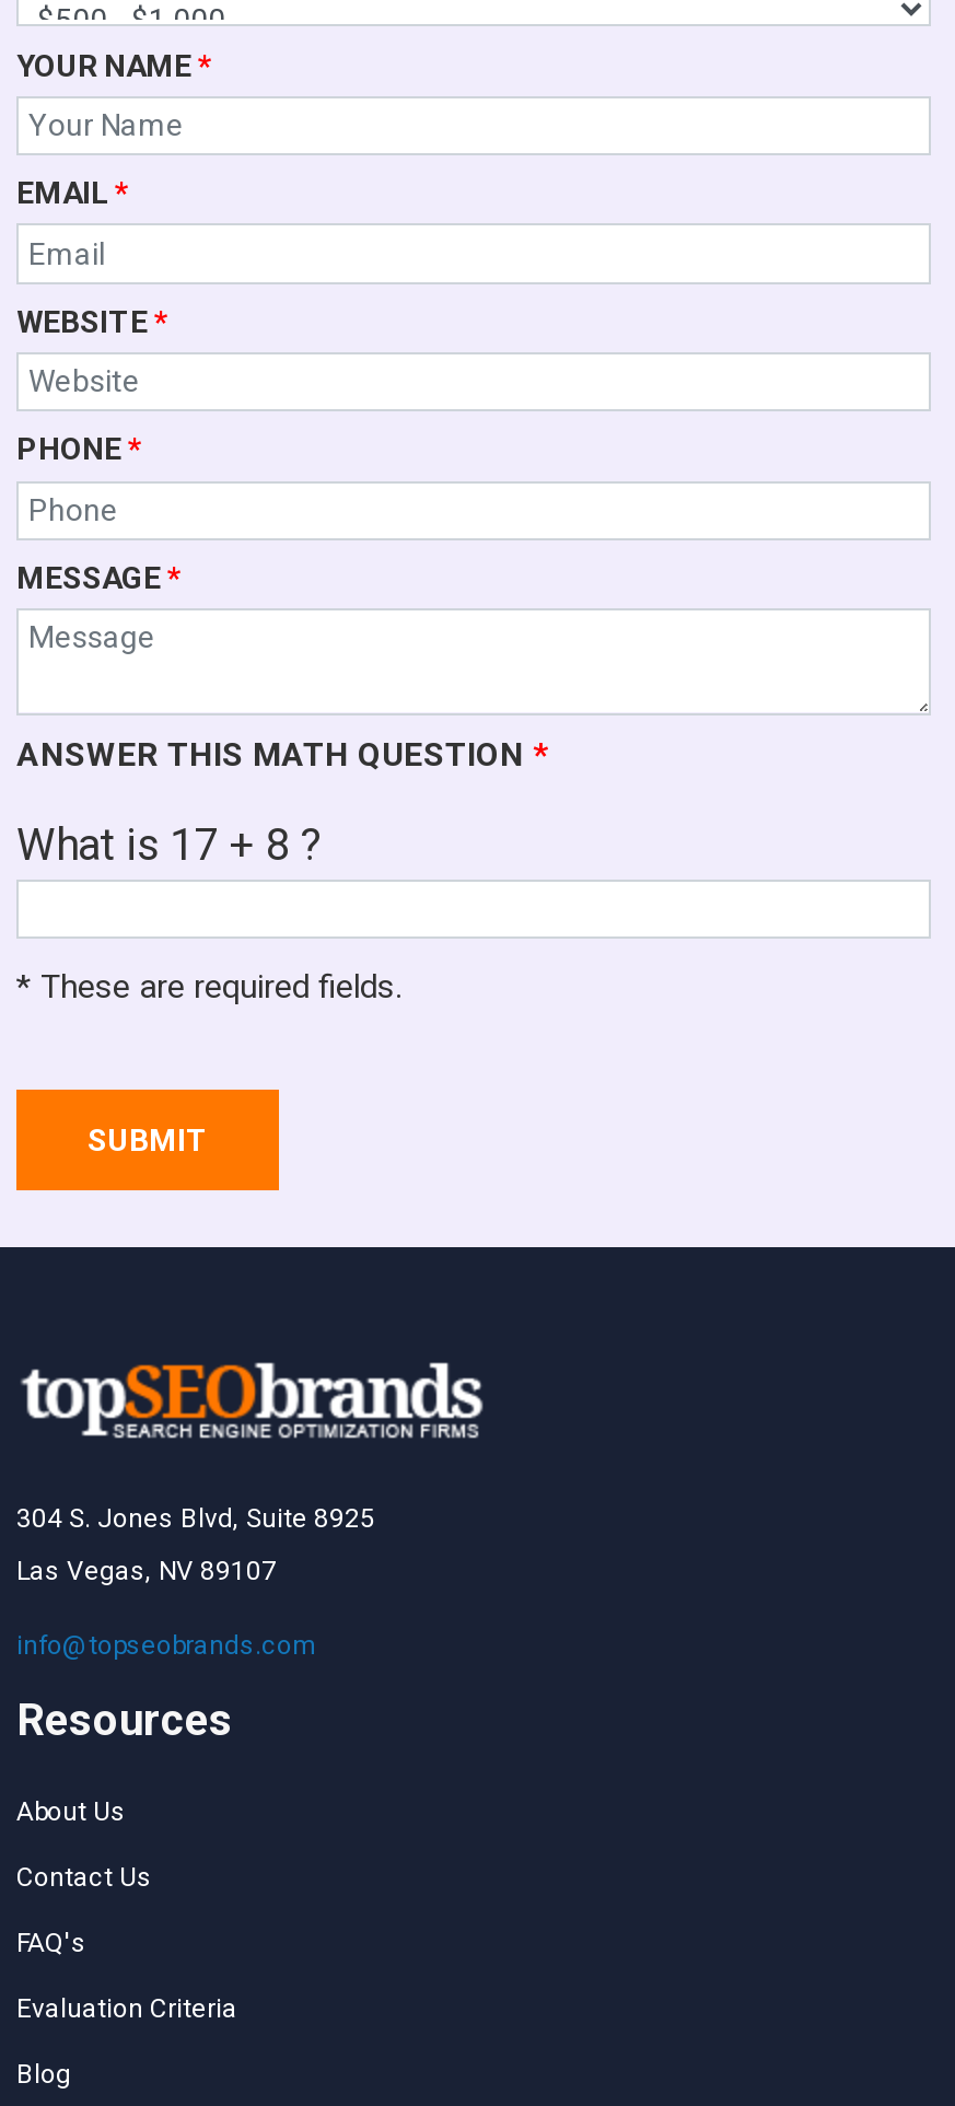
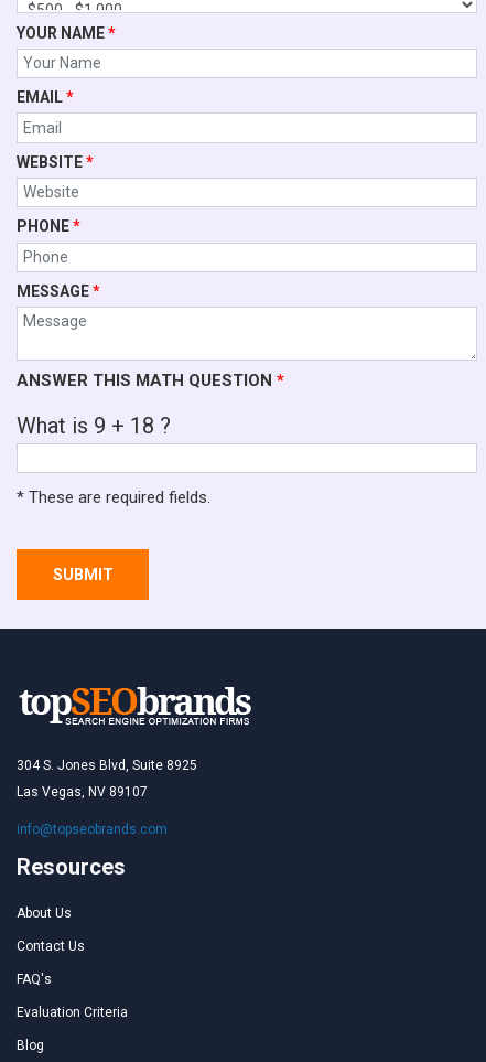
[16,818,323,870] What is 17 + 8 ? -> [17,412,171,439] What is 9 + 18 ?

